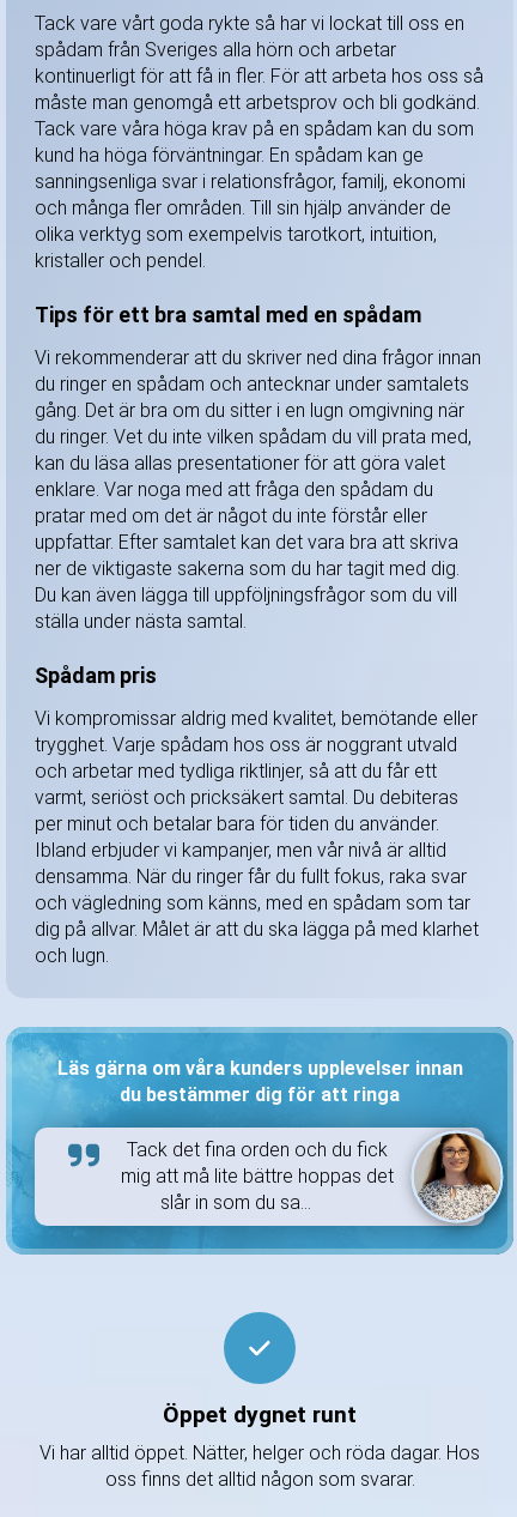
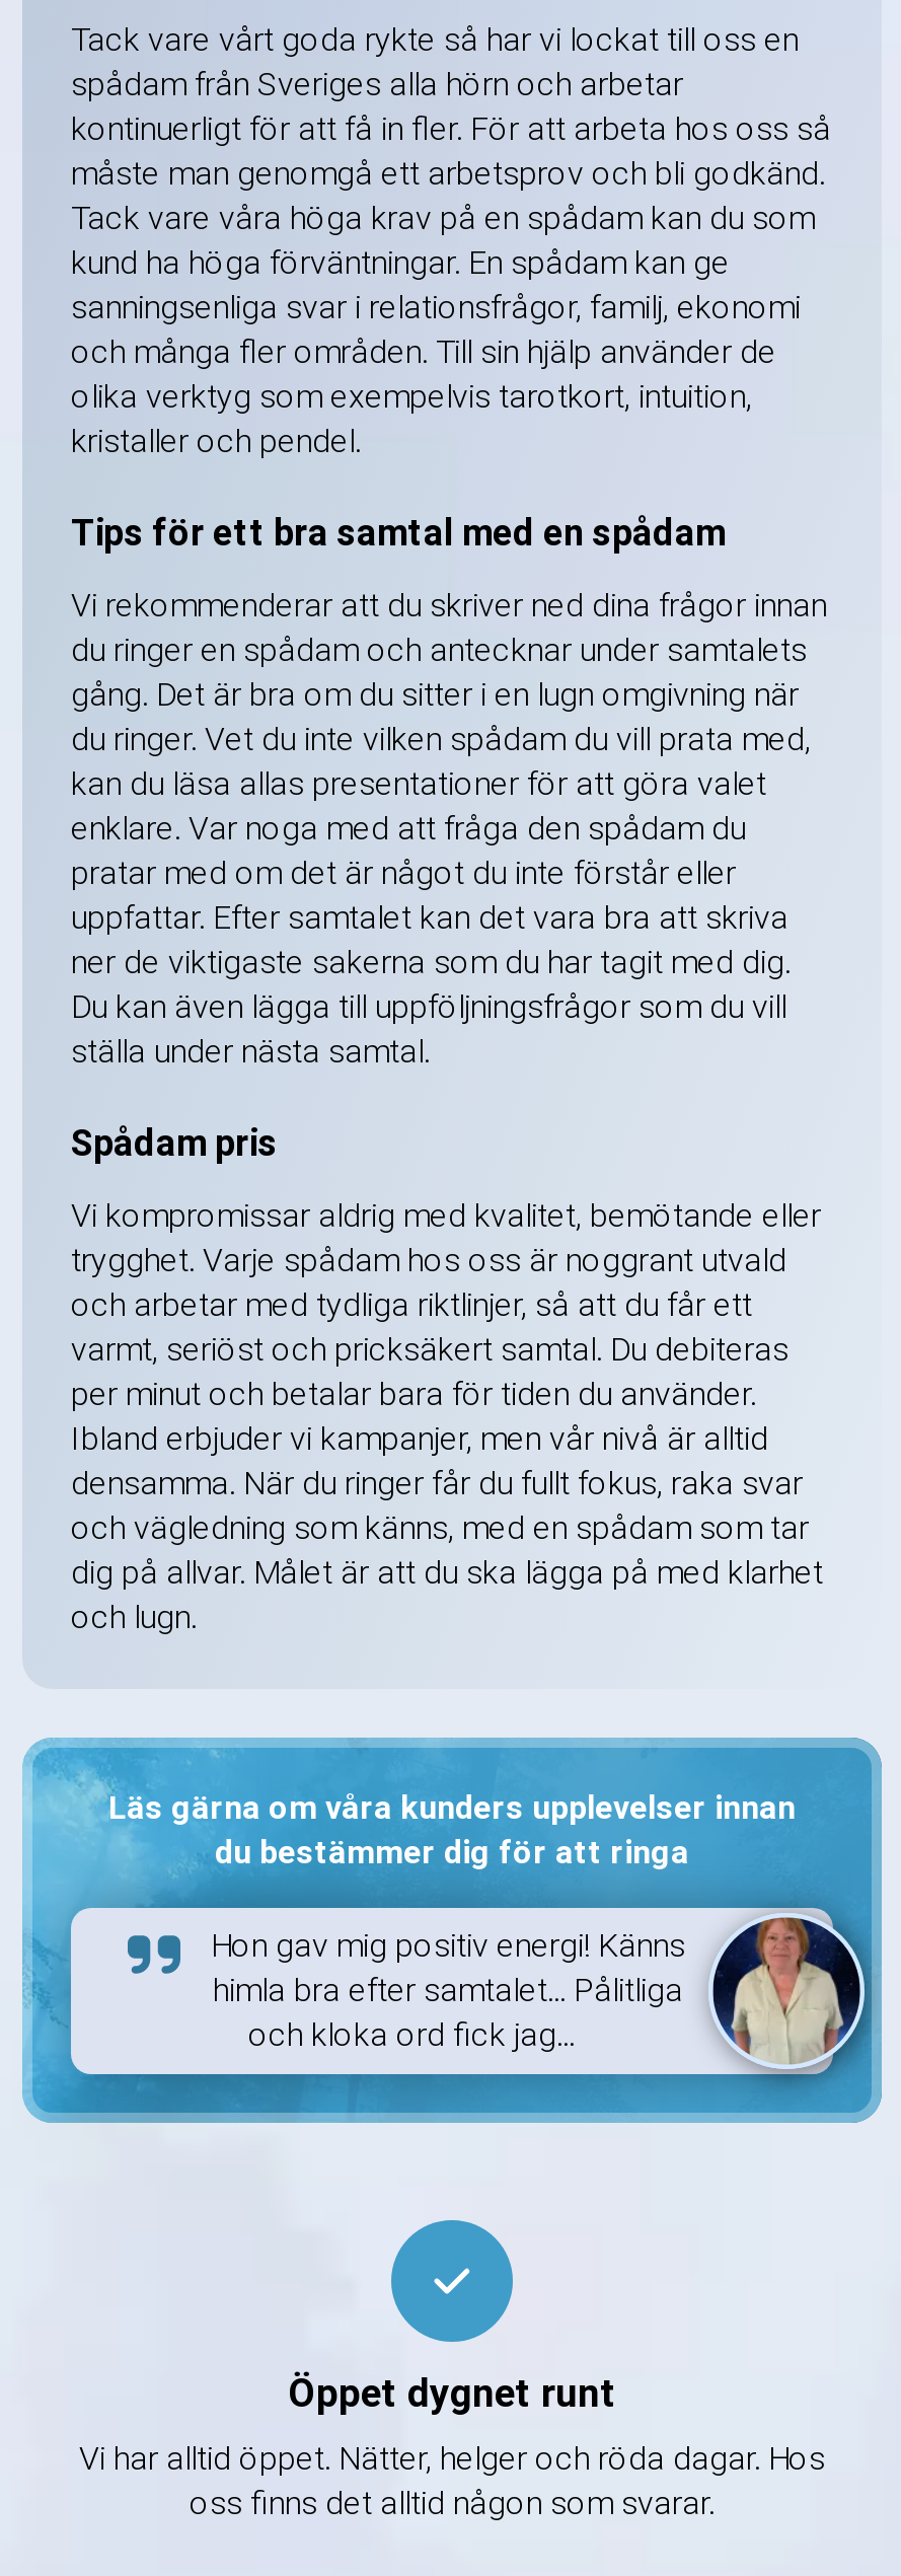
[121,1134,501,1217] [image] | Tack det fina orden och du fick | mig att må lite bättre hoppas det | slår in som du sa... -> [211,1918,861,2062] [image] | Hon gav mig positiv energi! Känns | himla bra efter samtalet... Pålitliga | och kloka ord fick jag...

